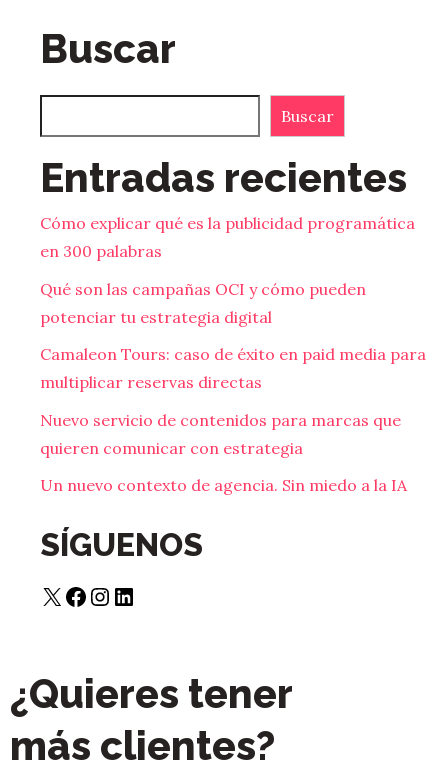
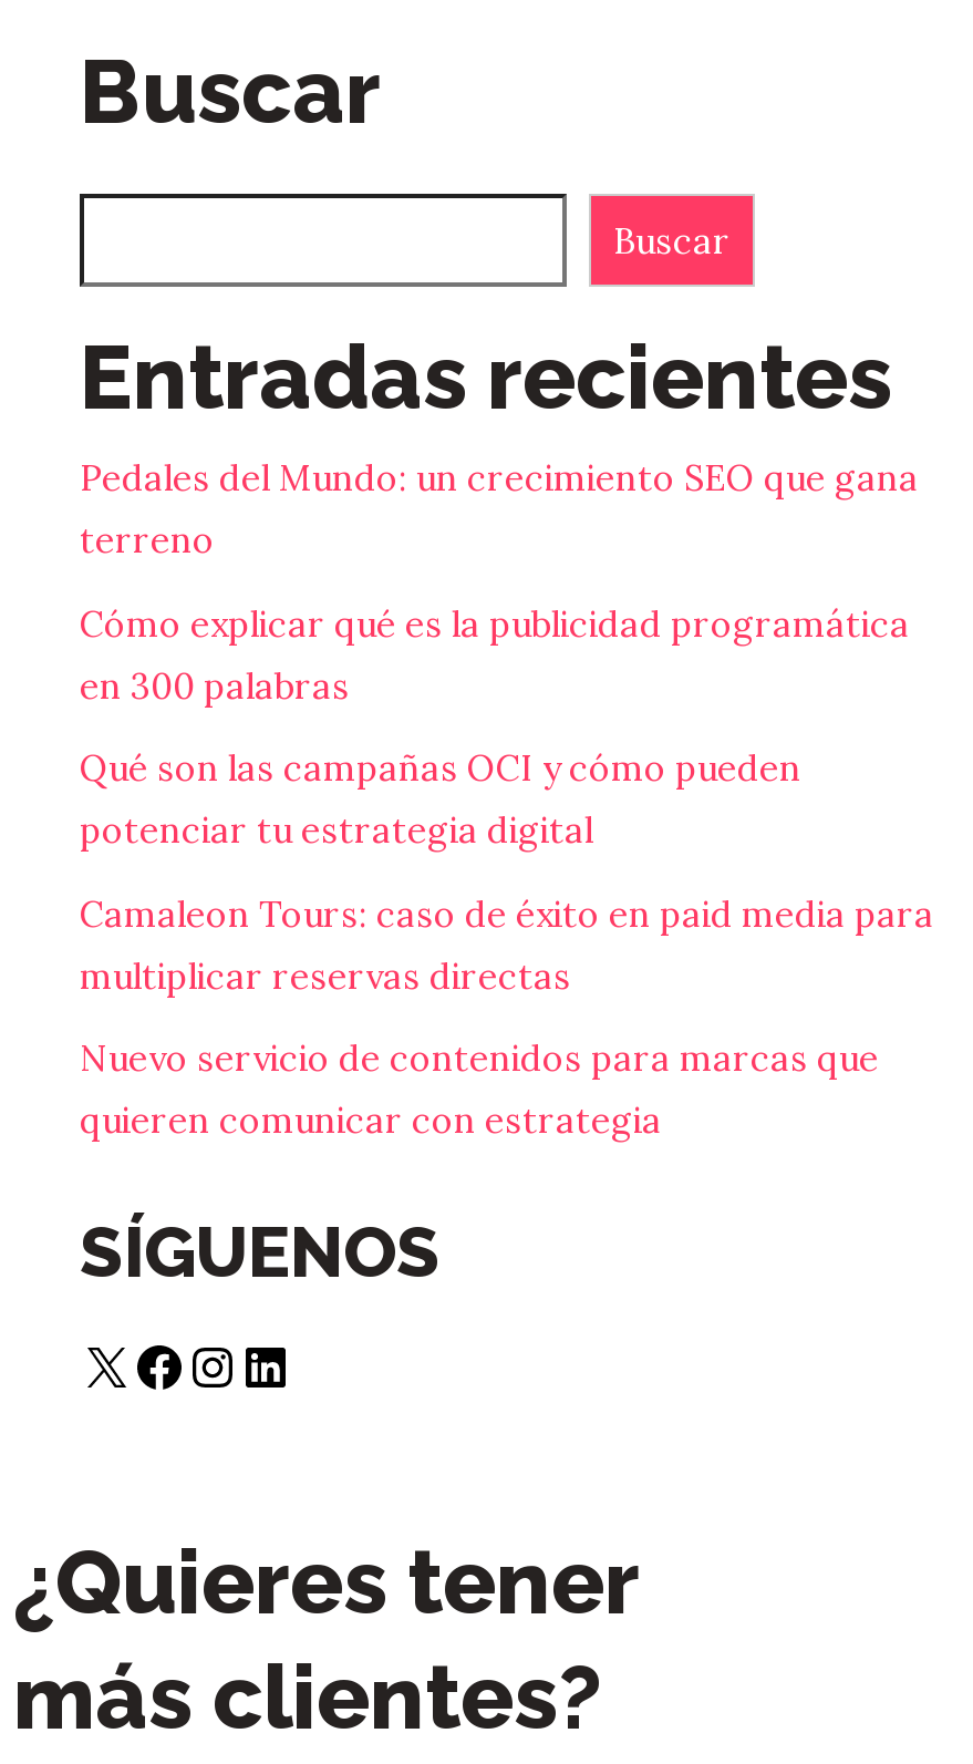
none -> [80,455,919,561] Pedales del Mundo: un crecimiento SEO que gana | terreno
moved [40,213,426,458] -> [80,600,934,1143]: Cómo explicar qué es la publicidad programática | en 300 palabras | Qué son las campañas OCI y cómo pueden | potenciar tu estrategia digital | Camaleon Tours: caso de éxito en paid media para | multiplicar reservas directas | Nuevo servicio de contenidos para marcas que | quieren comunicar con estrategia
[40,475,407,495] Un nuevo contexto de agencia. Sin miedo a la IA -> none

